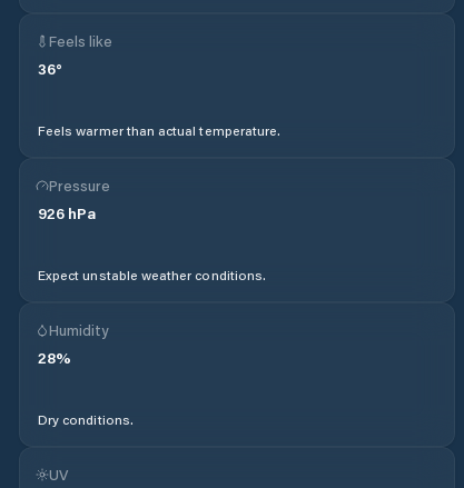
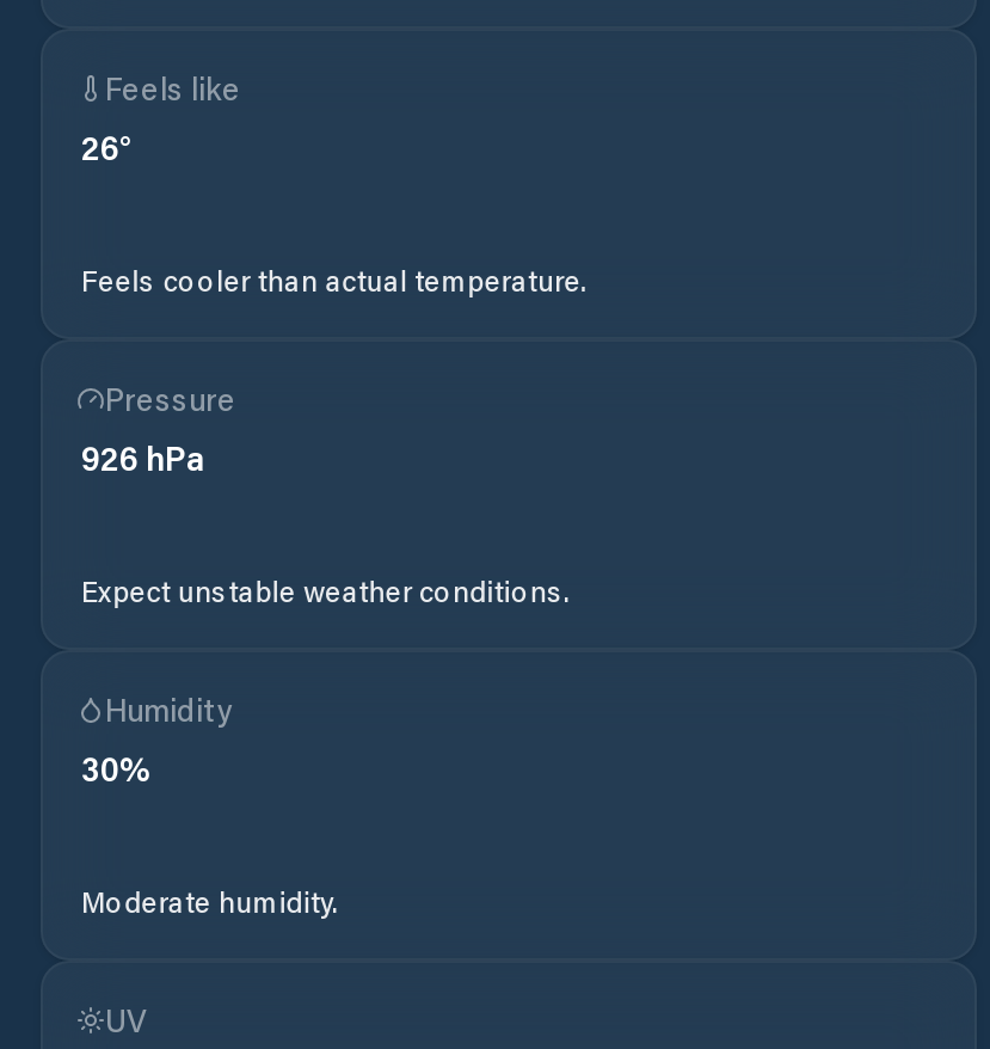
[38,58,62,79] 36° -> [81,124,134,170] 26°
[38,121,281,139] Feels warmer than actual temperature. -> [81,260,588,299] Feels cooler than actual temperature.
[38,347,71,368] 28% -> [81,746,153,791] 30%
[38,410,133,428] Dry conditions. -> [81,882,339,920] Moderate humidity.

